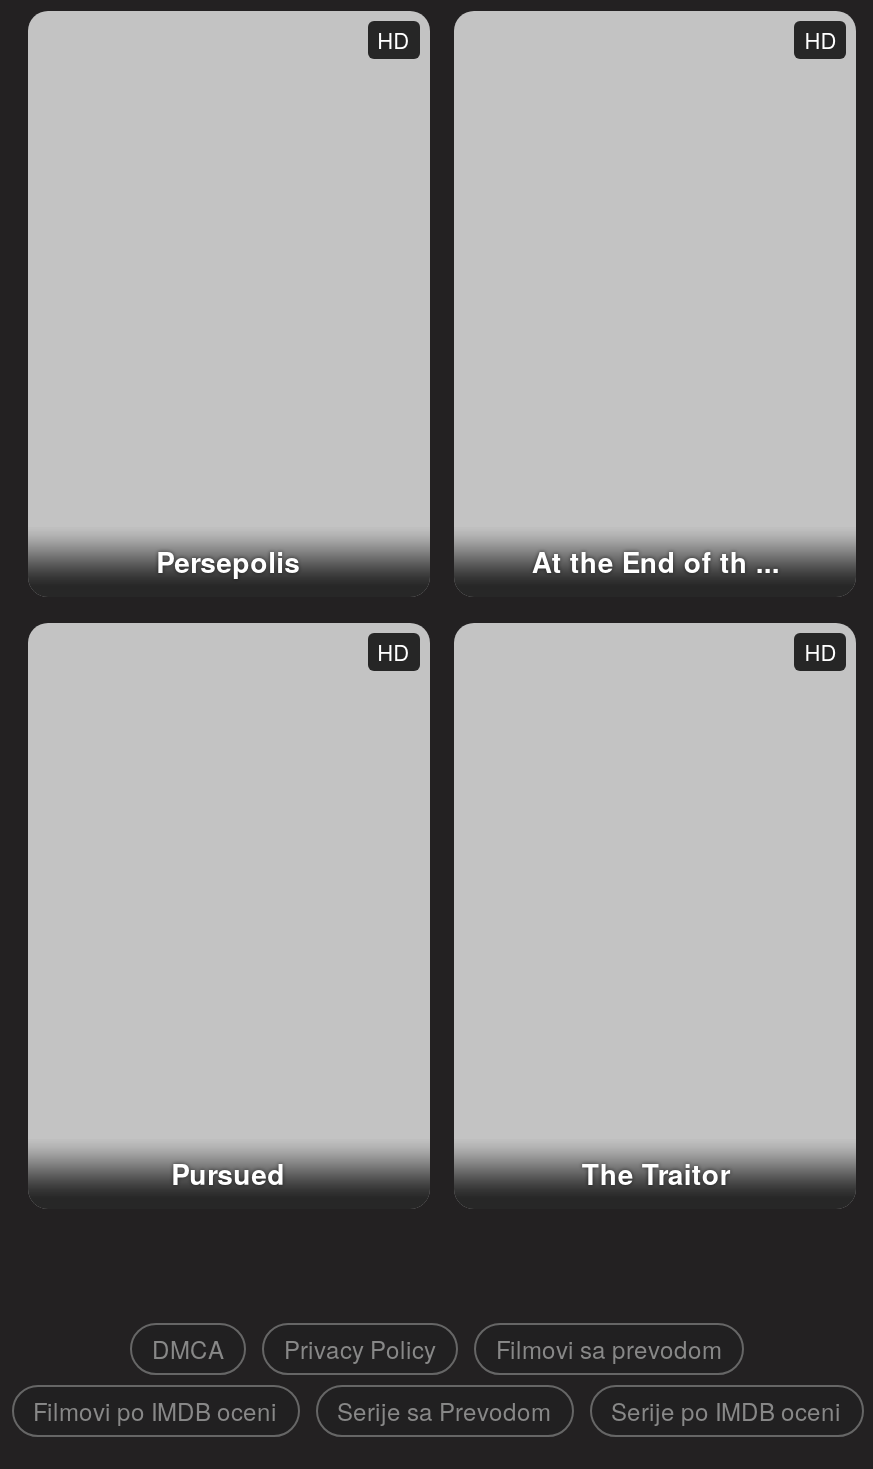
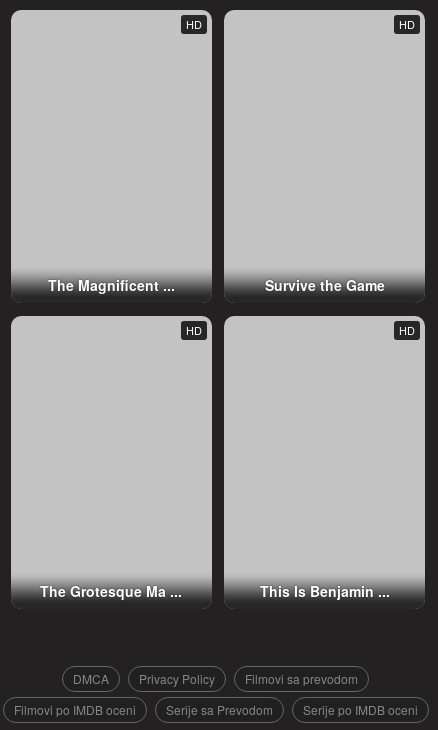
[156,541,300,581] Persepolis -> [48,275,175,295] The Magnificent ...
[532,541,780,581] At the End of th ... -> [265,275,385,295] Survive the Game
[171,1153,285,1193] Pursued -> [40,581,182,601] The Grotesque Ma ...
[582,1153,730,1193] The Traitor -> [260,581,390,601] This Is Benjamin ...

